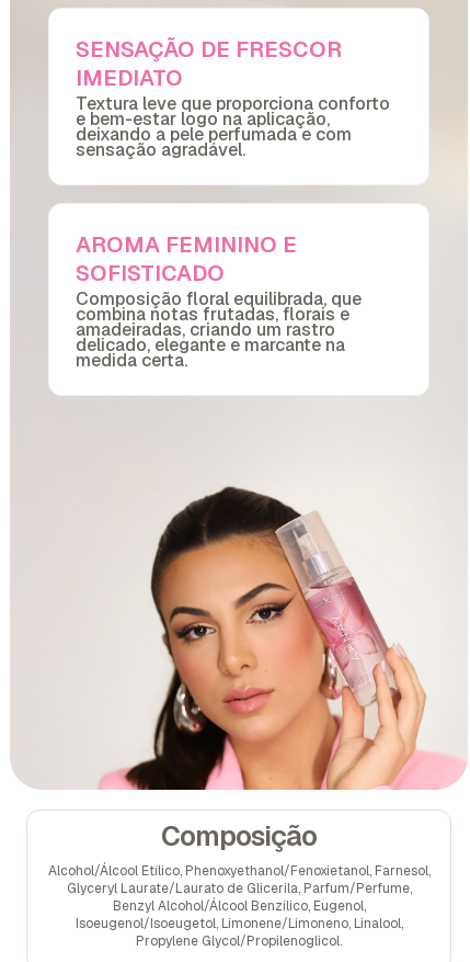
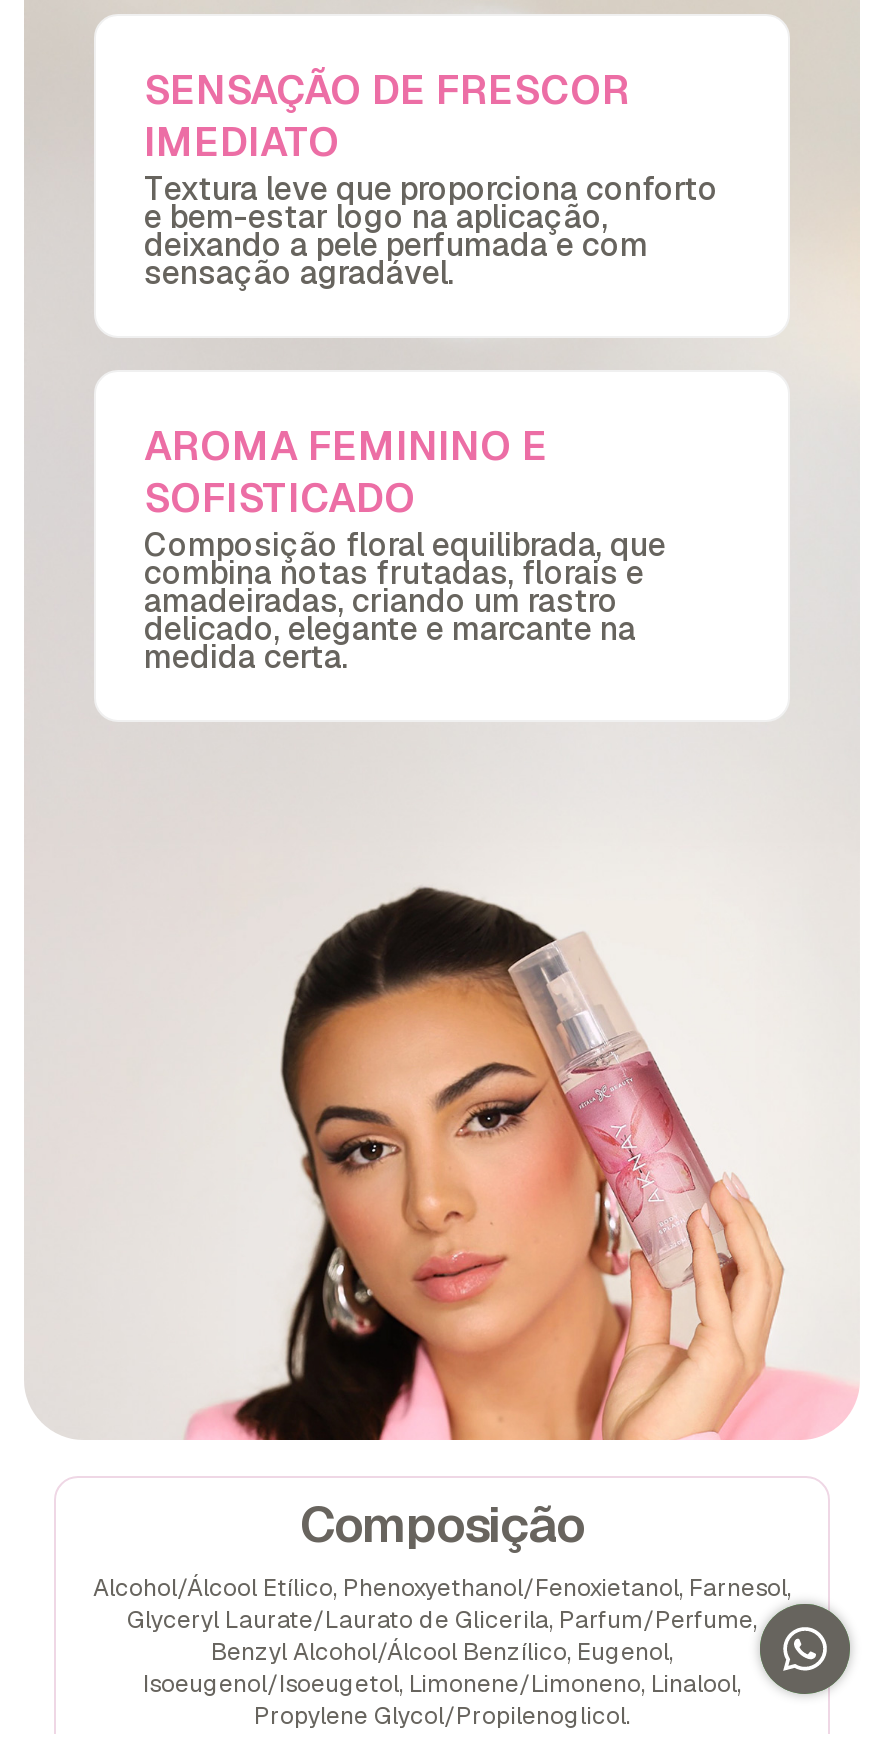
none -> [756,1600,854,1696] [image]

